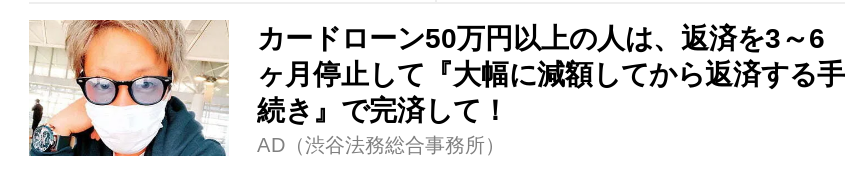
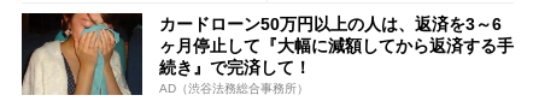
[29,18,229,158] [image] -> [20,12,143,96] [image]

